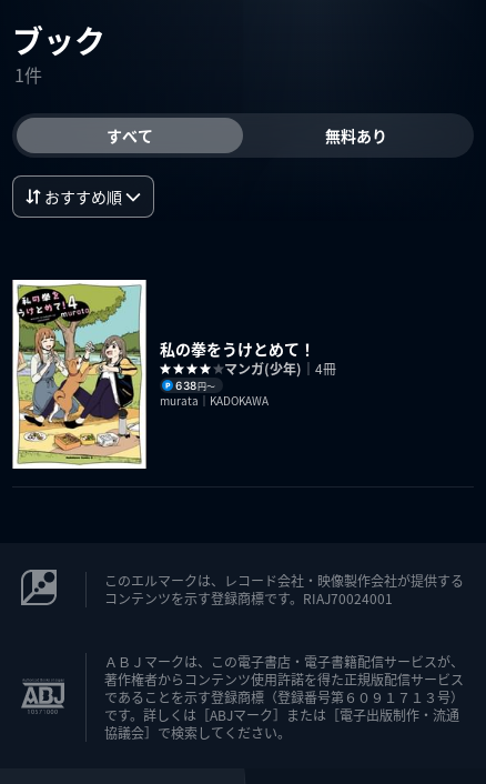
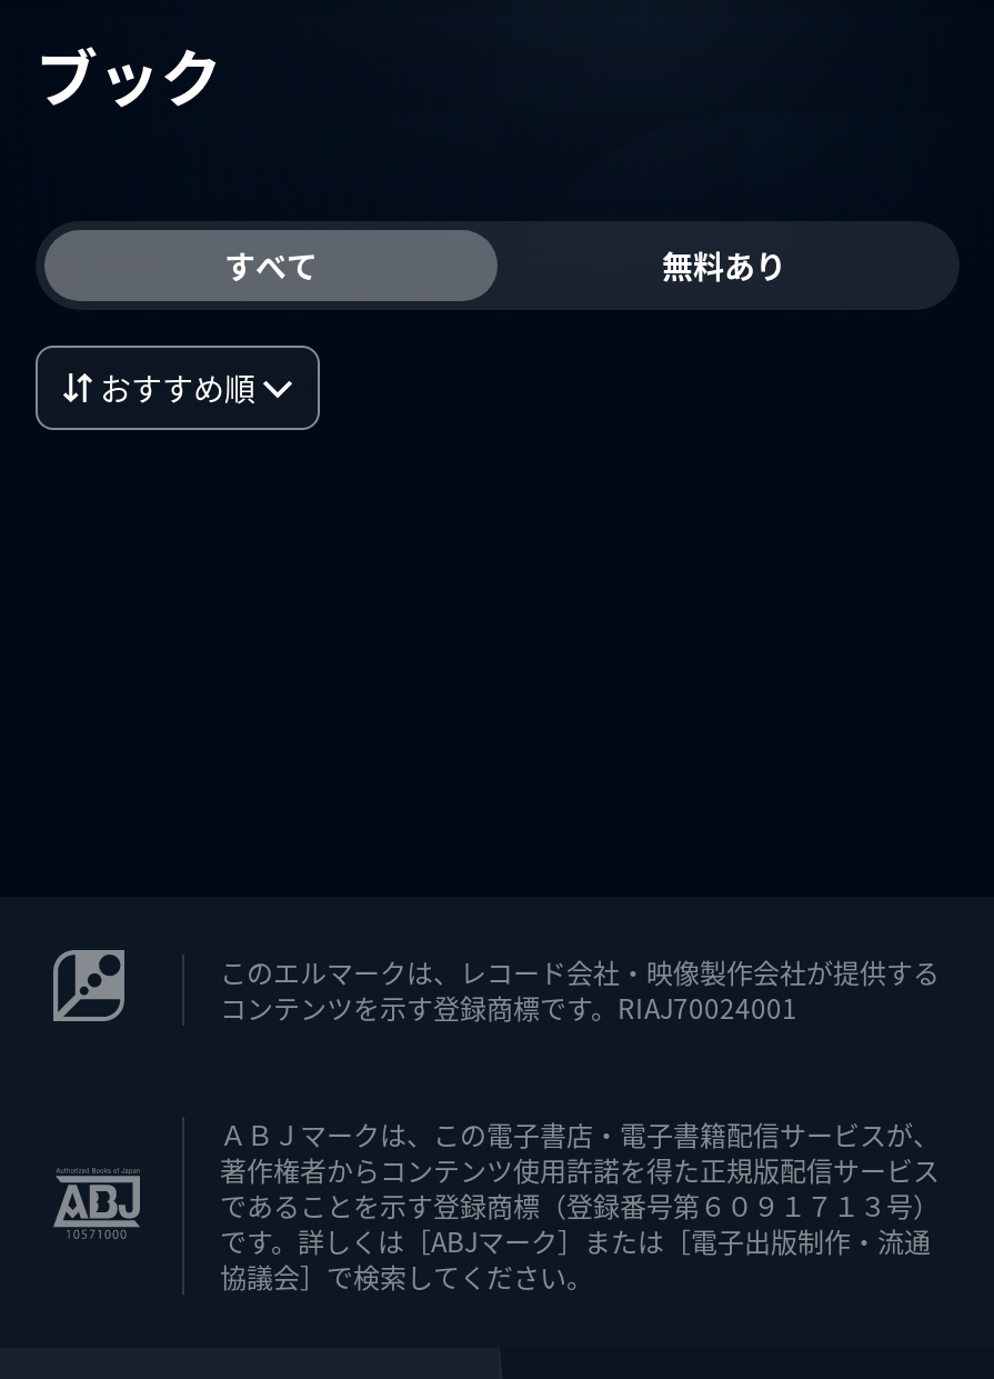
[14,61,42,88] 1件 -> none
[11,279,337,470] [image] | 私の拳をうけとめて！ | マンガ(少年)｜4冊 | 638円〜 | murata｜KADOKAWA -> none

